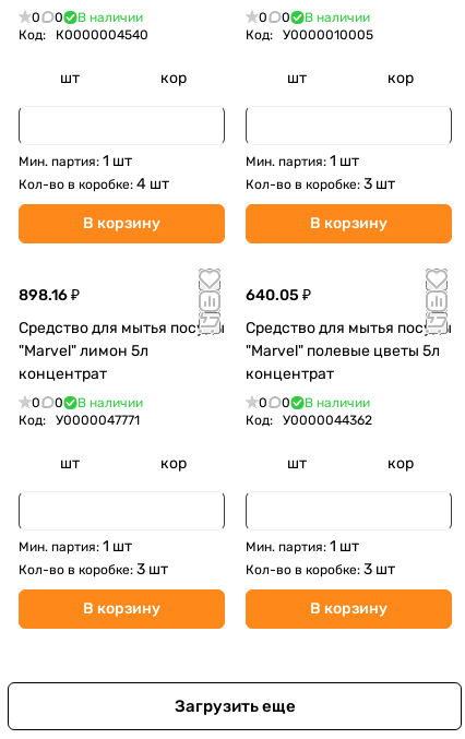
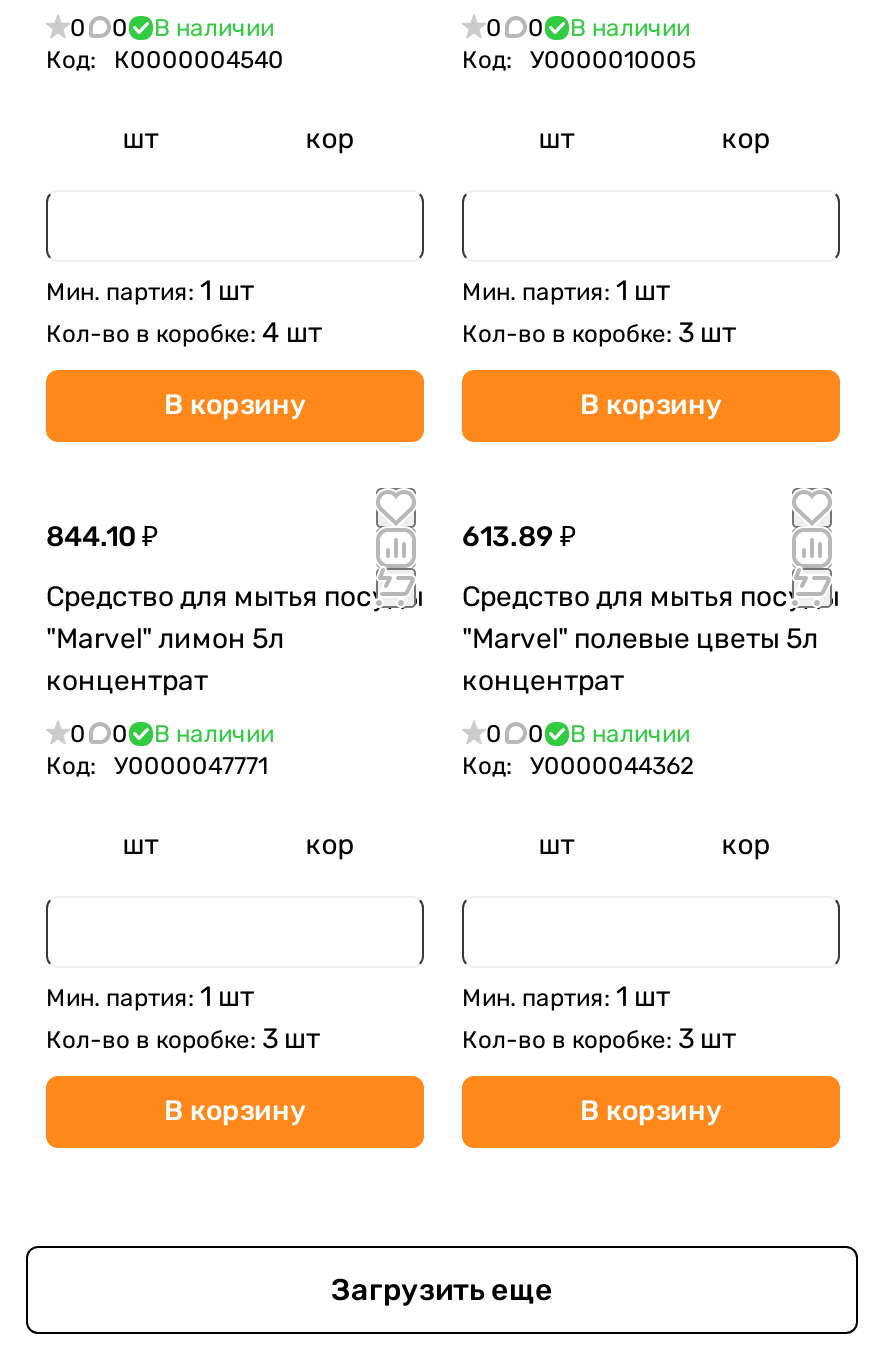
[19,286,80,305] 898.16 ₽ -> [46,520,158,554] 844.10 ₽
[246,286,311,305] 640.05 ₽ -> [462,520,576,554] 613.89 ₽

